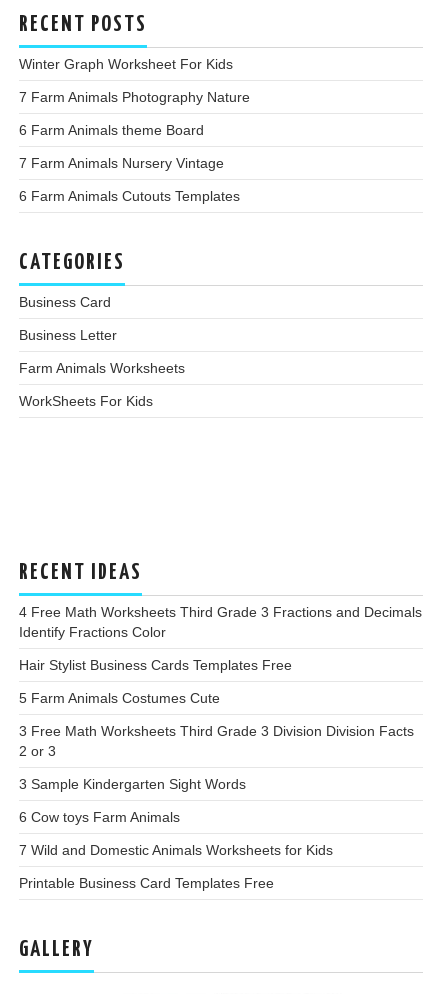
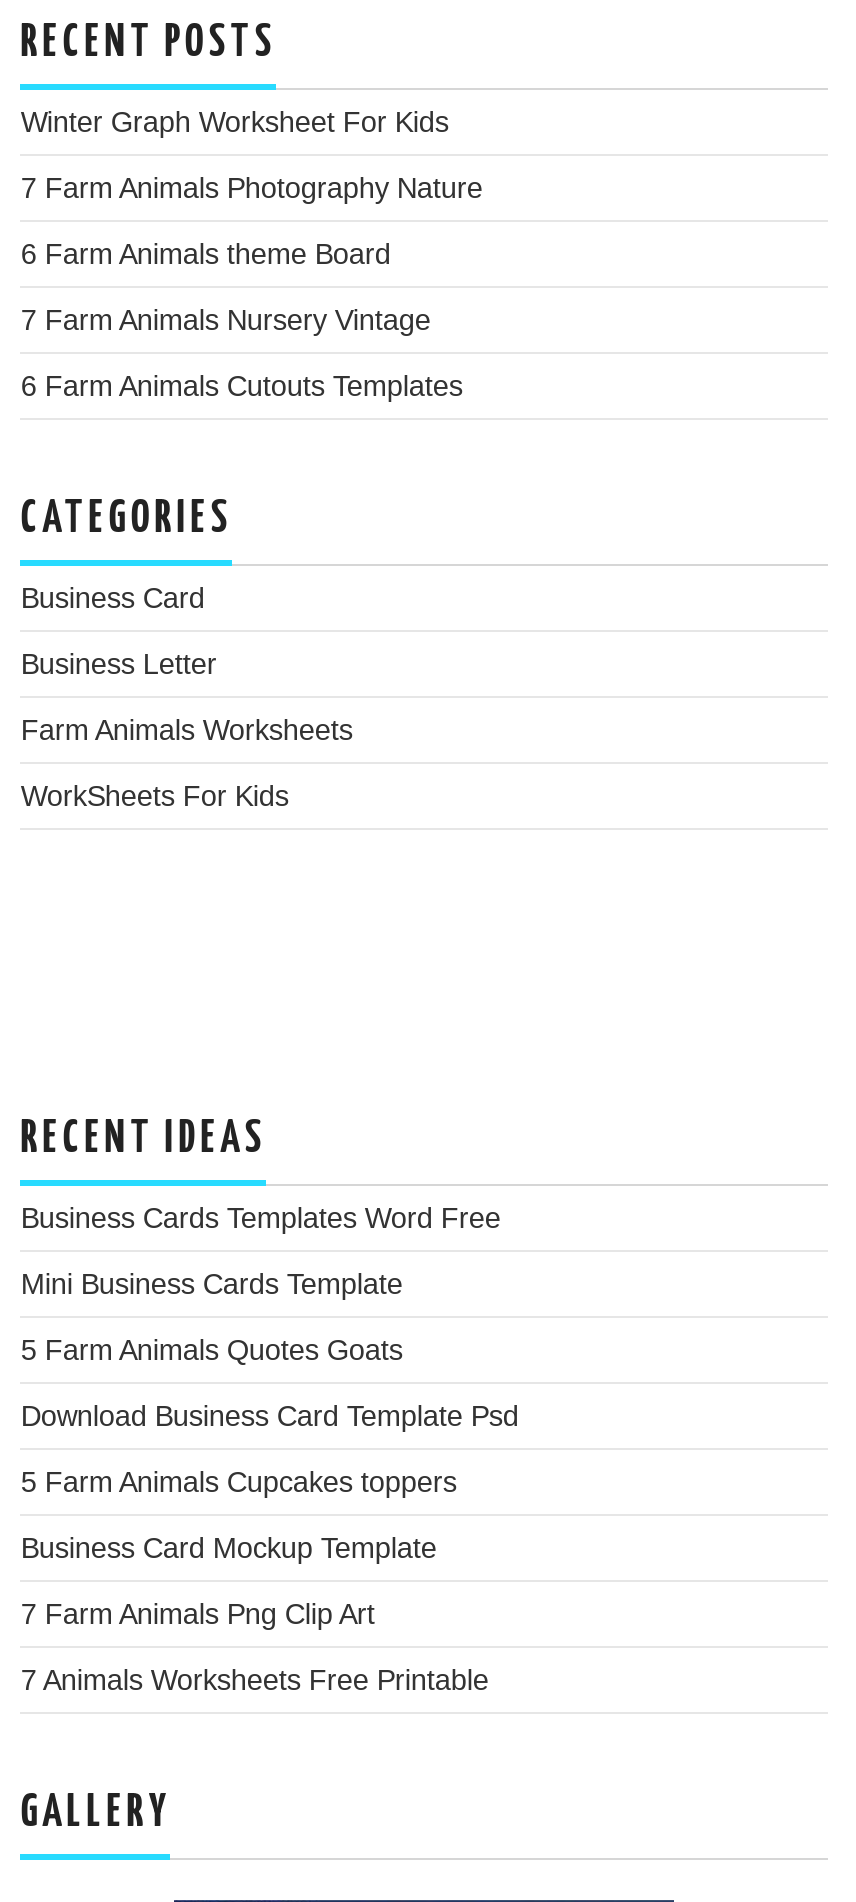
[19,604,422,640] 4 Free Math Worksheets Third Grade 3 Fractions and Decimals | Identify Fractions Color -> [21,1202,501,1234] Business Cards Templates Word Free
[19,657,292,673] Hair Stylist Business Cards Templates Free -> [21,1268,403,1300] Mini Business Cards Template
[19,690,220,706] 5 Farm Animals Costumes Cute -> [21,1334,403,1366] 5 Farm Animals Quotes Goats
[19,723,414,759] 3 Free Math Worksheets Third Grade 3 Division Division Facts | 2 or 3 -> [21,1400,519,1432] Download Business Card Template Psd
[19,776,246,792] 3 Sample Kindergarten Sight Words -> [21,1466,457,1498] 5 Farm Animals Cupcakes toppers
[19,809,180,825] 6 Cow toys Farm Animals -> [21,1532,437,1564] Business Card Mockup Template
[19,842,333,858] 7 Wild and Domestic Animals Worksheets for Kids -> [21,1598,375,1630] 7 Farm Animals Png Clip Art
[19,875,274,891] Printable Business Card Templates Free -> [21,1664,489,1696] 7 Animals Worksheets Free Printable

